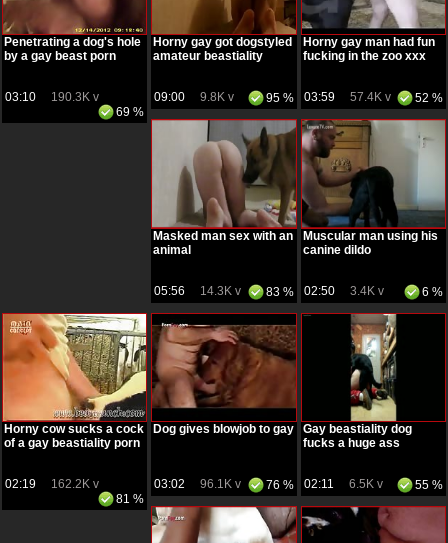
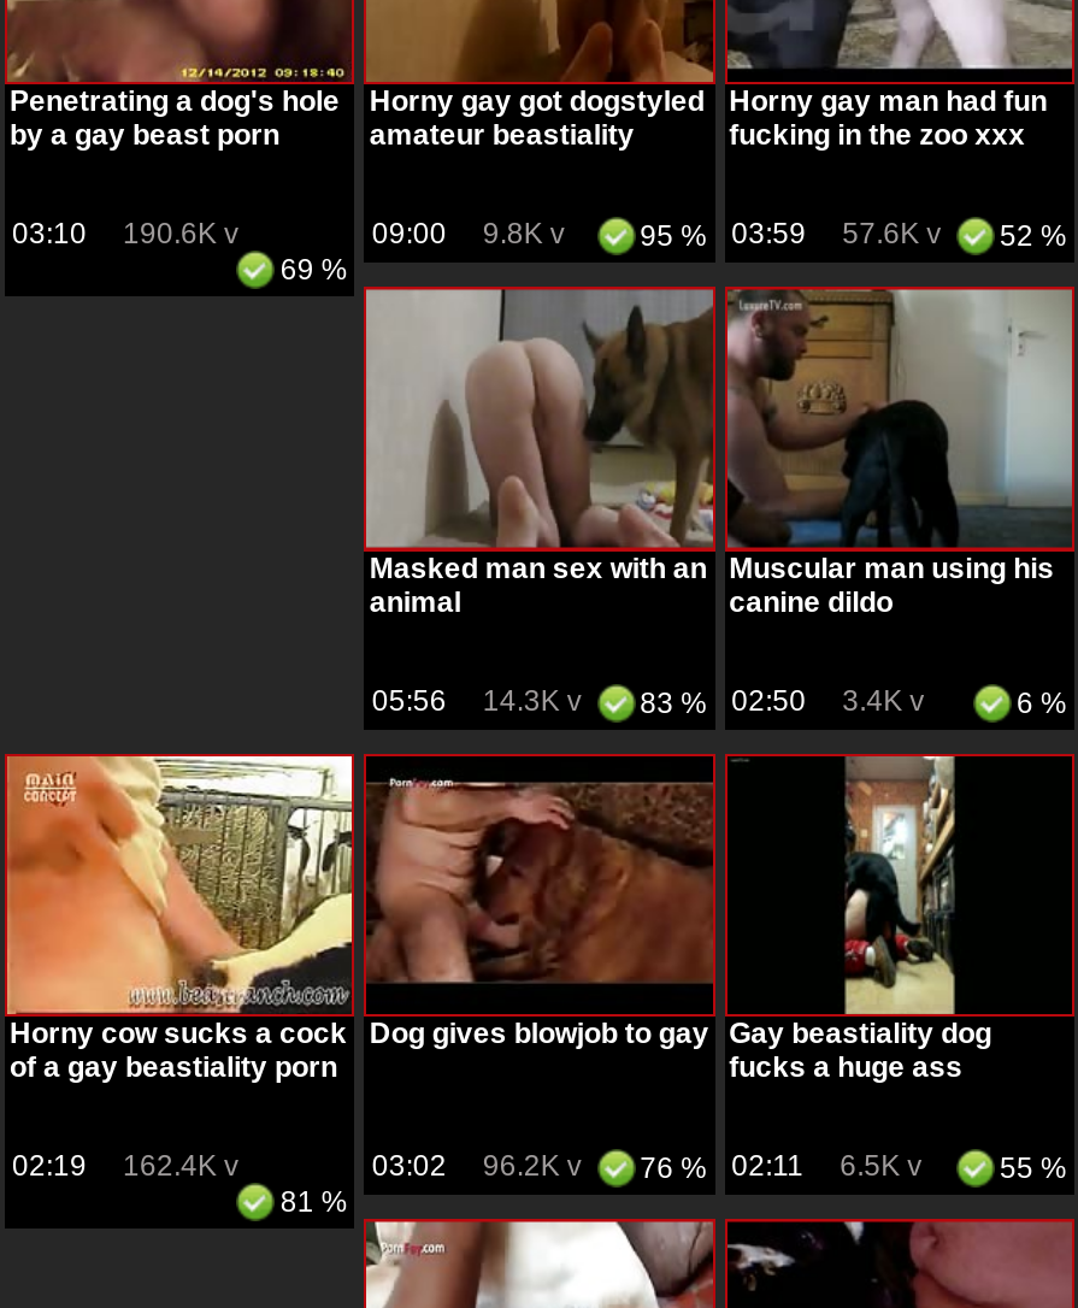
[5,90,99,104] 03:10 190.3K v -> [12,217,238,251] 03:10 190.6K v
[266,90,443,105] 95 % 03:59 57.4K v 52 % -> [640,217,1067,253] 95 % 03:59 57.6K v 52 %
[5,477,99,491] 02:19 162.2K v -> [12,1149,238,1183] 02:19 162.4K v
[154,477,383,492] 03:02 96.1K v 76 % 02:11 6.5K v -> [372,1149,922,1186] 03:02 96.2K v 76 % 02:11 6.5K v

